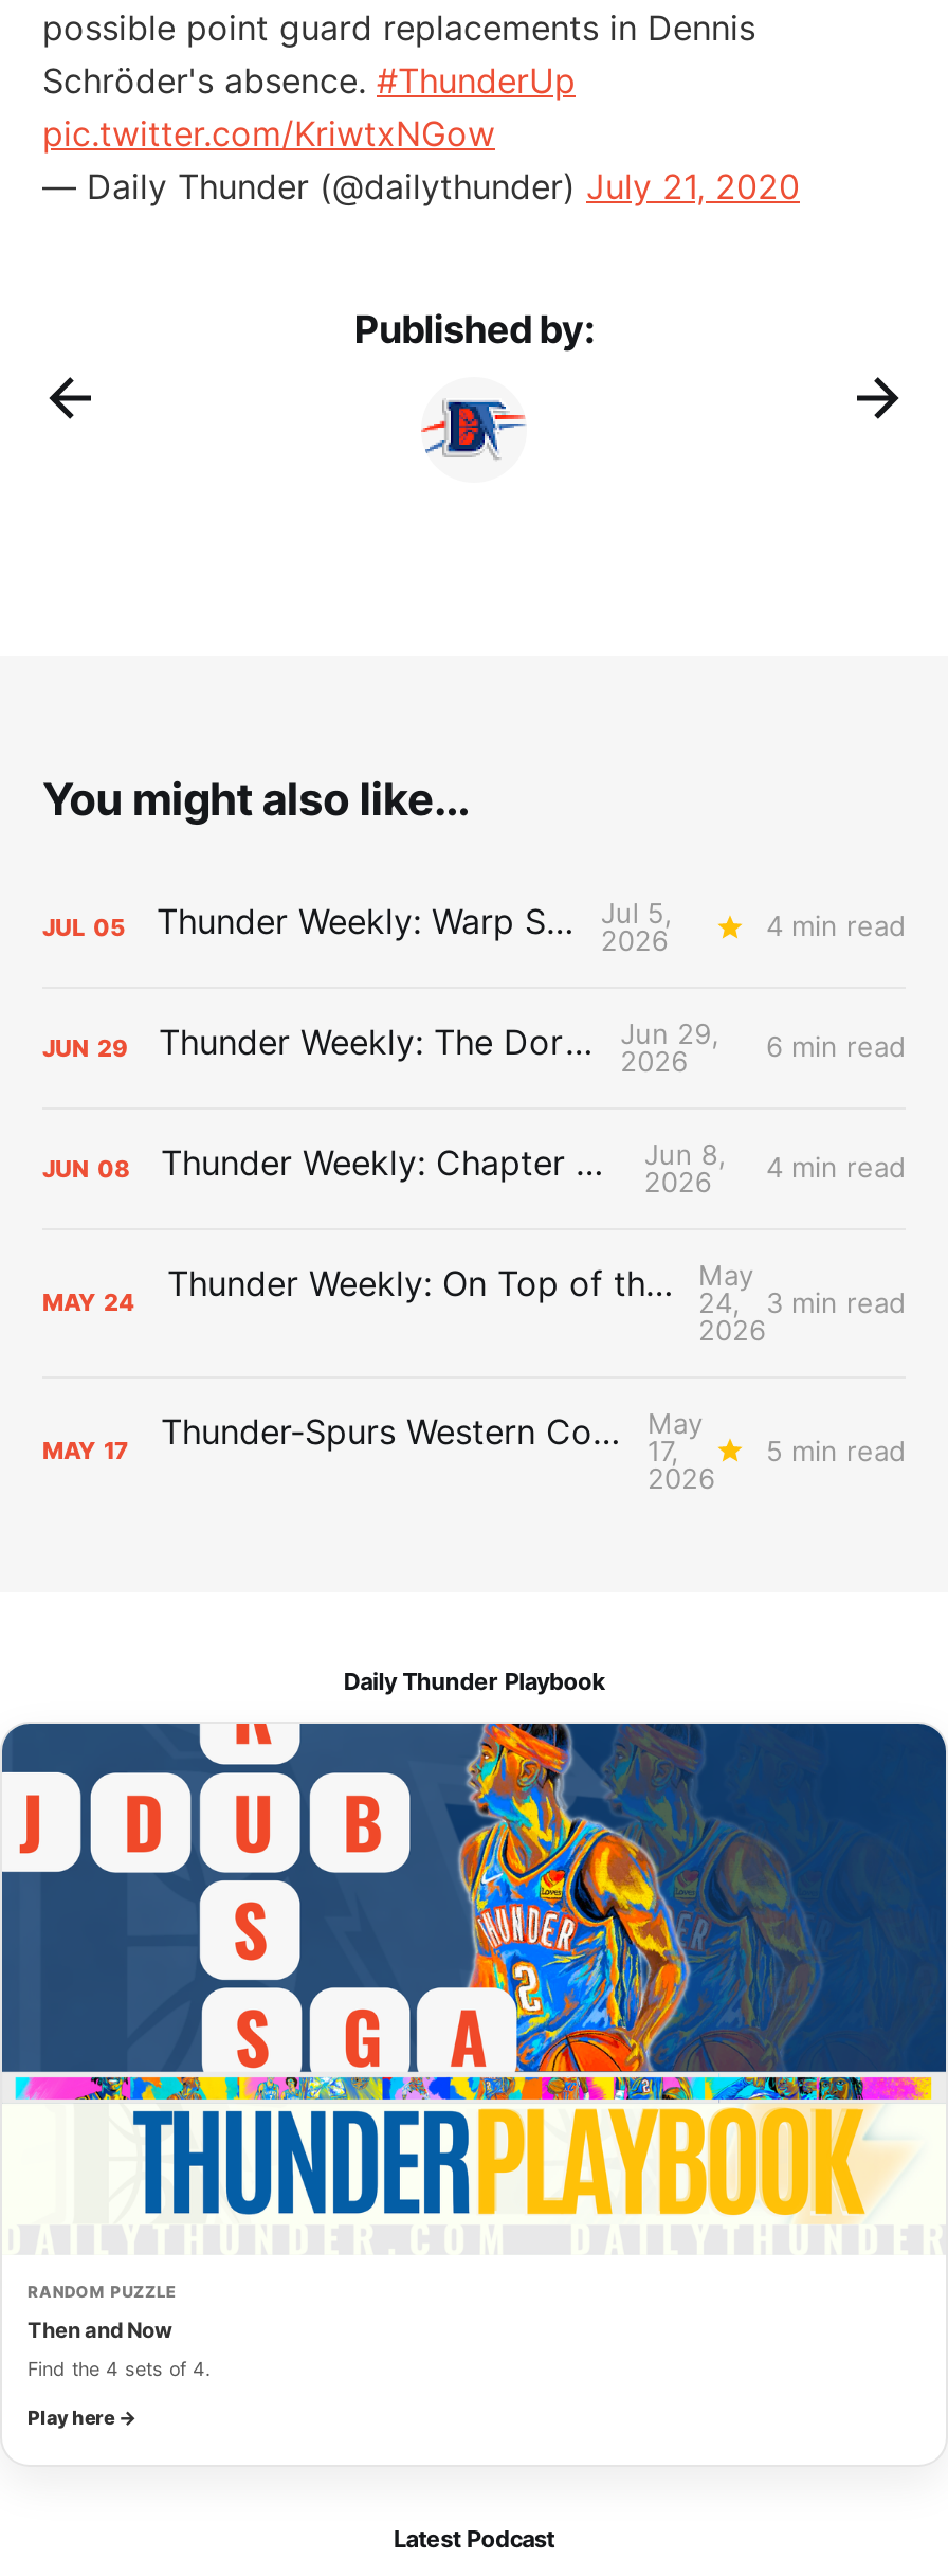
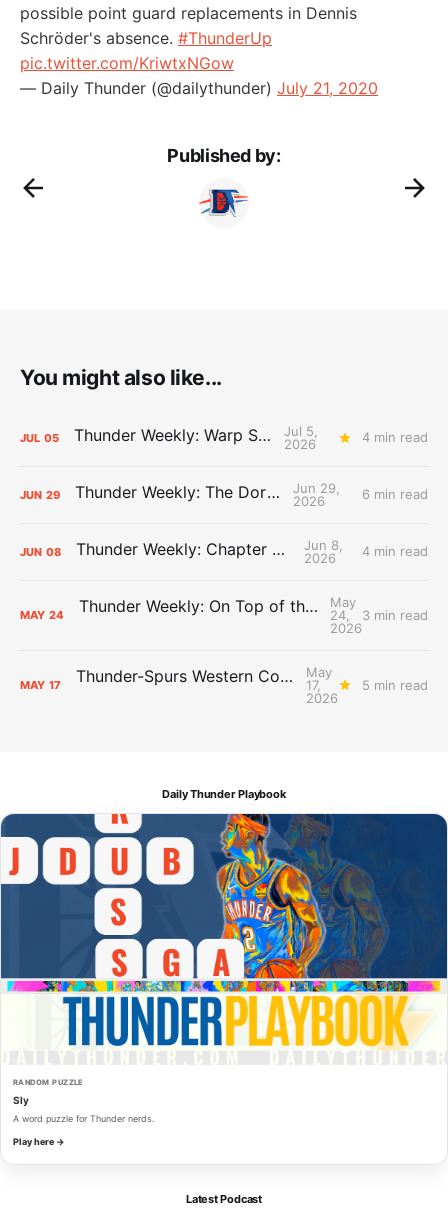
[28,2316,174,2342] Then and Now -> [13,1094,29,1106] Sly
[28,2356,209,2380] Find the 4 sets of 4. -> [13,1113,154,1124] A word puzzle for Thunder nerds.

